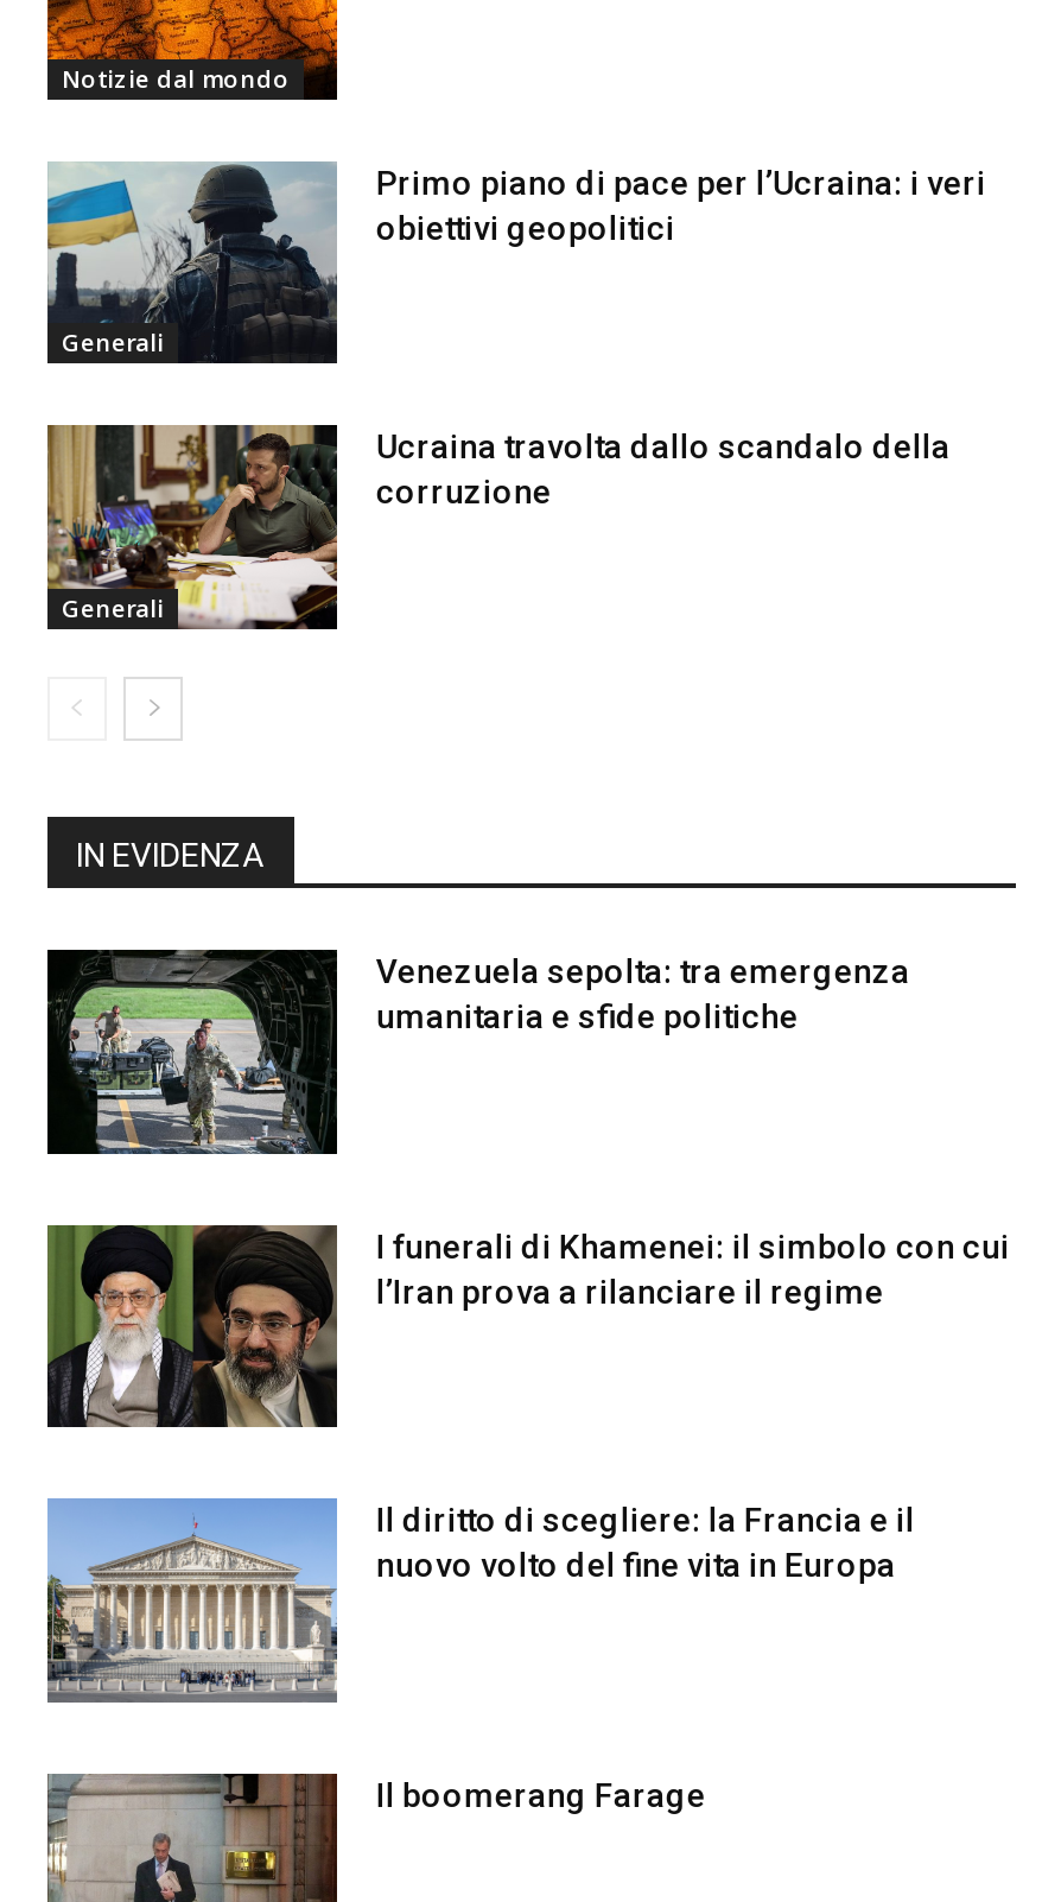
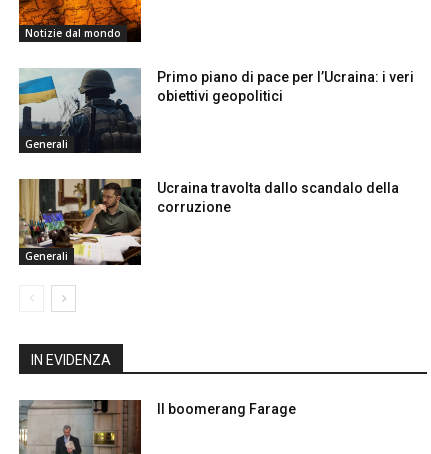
[45,947,910,1187] [image] | Venezuela sepolta: tra emergenza | umanitaria e sfide politiche -> none
[47,1223,1010,1453] [image] | I funerali di Khamenei: il simbolo con cui | l’Iran prova a rilanciare il regime -> none
[47,1496,915,1712] [image] | Il diritto di scegliere: la Francia e il | nuovo volto del fine vita in Europa -> none

